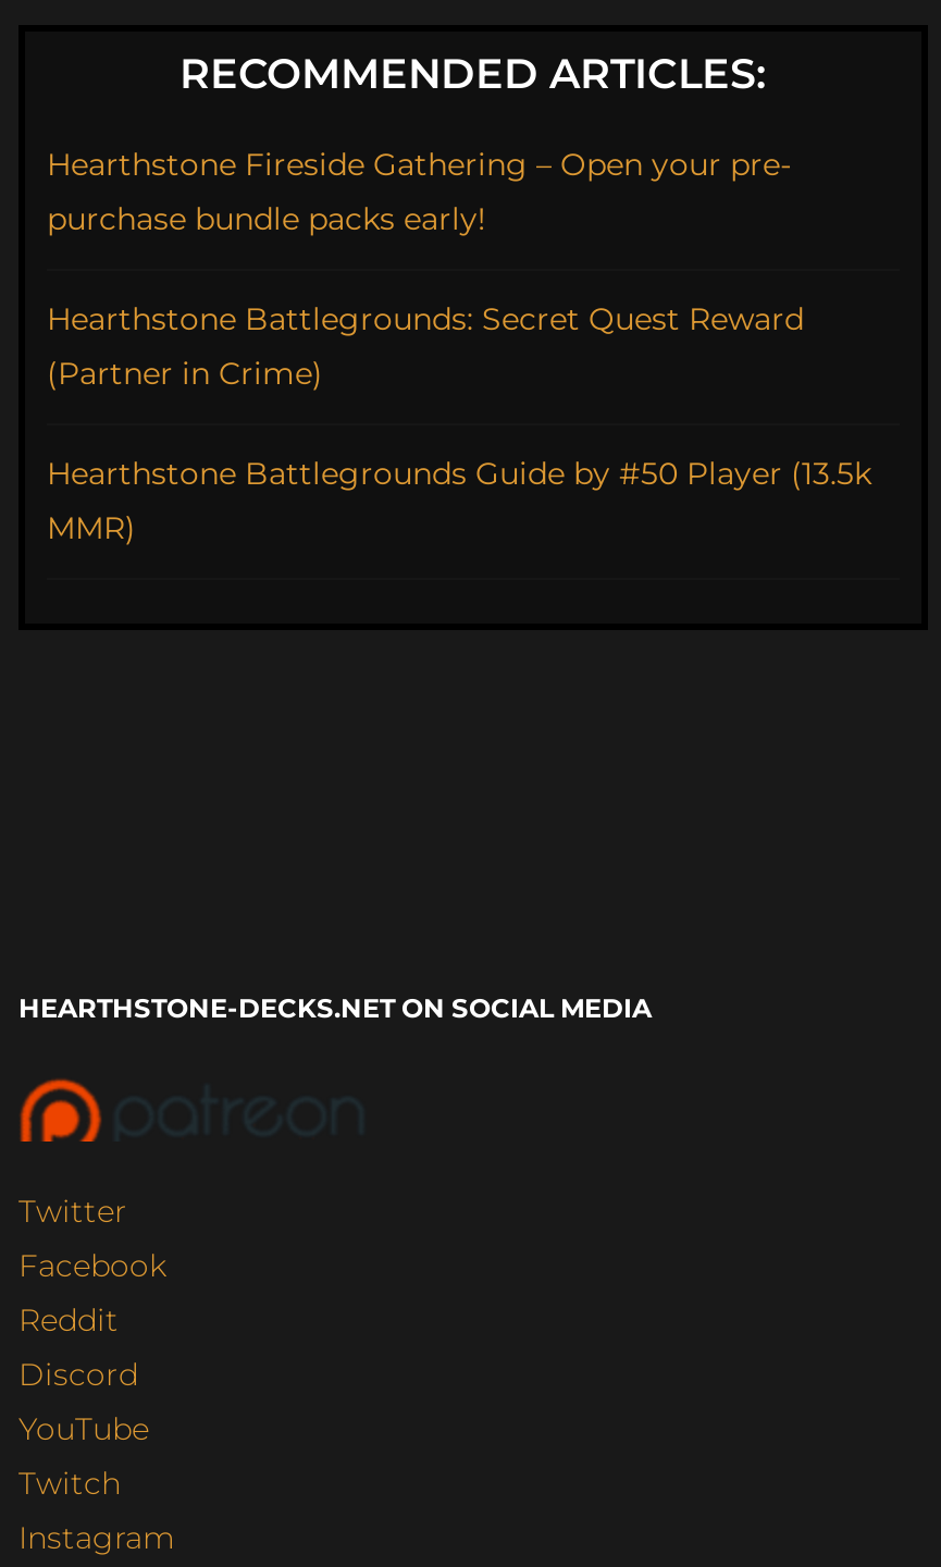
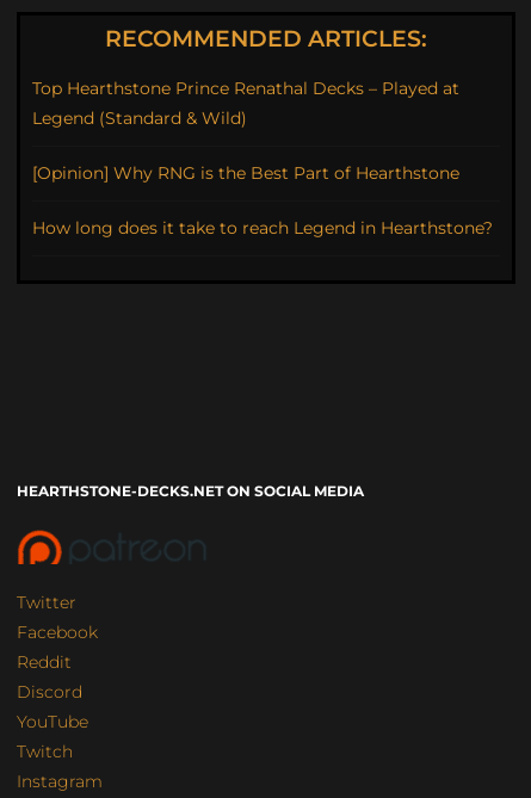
[47,146,791,239] Hearthstone Fireside Gathering – Open your pre- | purchase bundle packs early! -> [32,78,459,129] Top Hearthstone Prince Renathal Decks – Played at | Legend (Standard & Wild)
[47,300,804,394] Hearthstone Battlegrounds: Secret Quest Reward | (Partner in Crime) -> [32,163,459,184] [Opinion] Why RNG is the Best Part of Hearthstone
[47,455,871,548] Hearthstone Battlegrounds Guide by #50 Player (13.5k | MMR) -> [32,218,493,239] How long does it take to reach Legend in Hearthstone?

